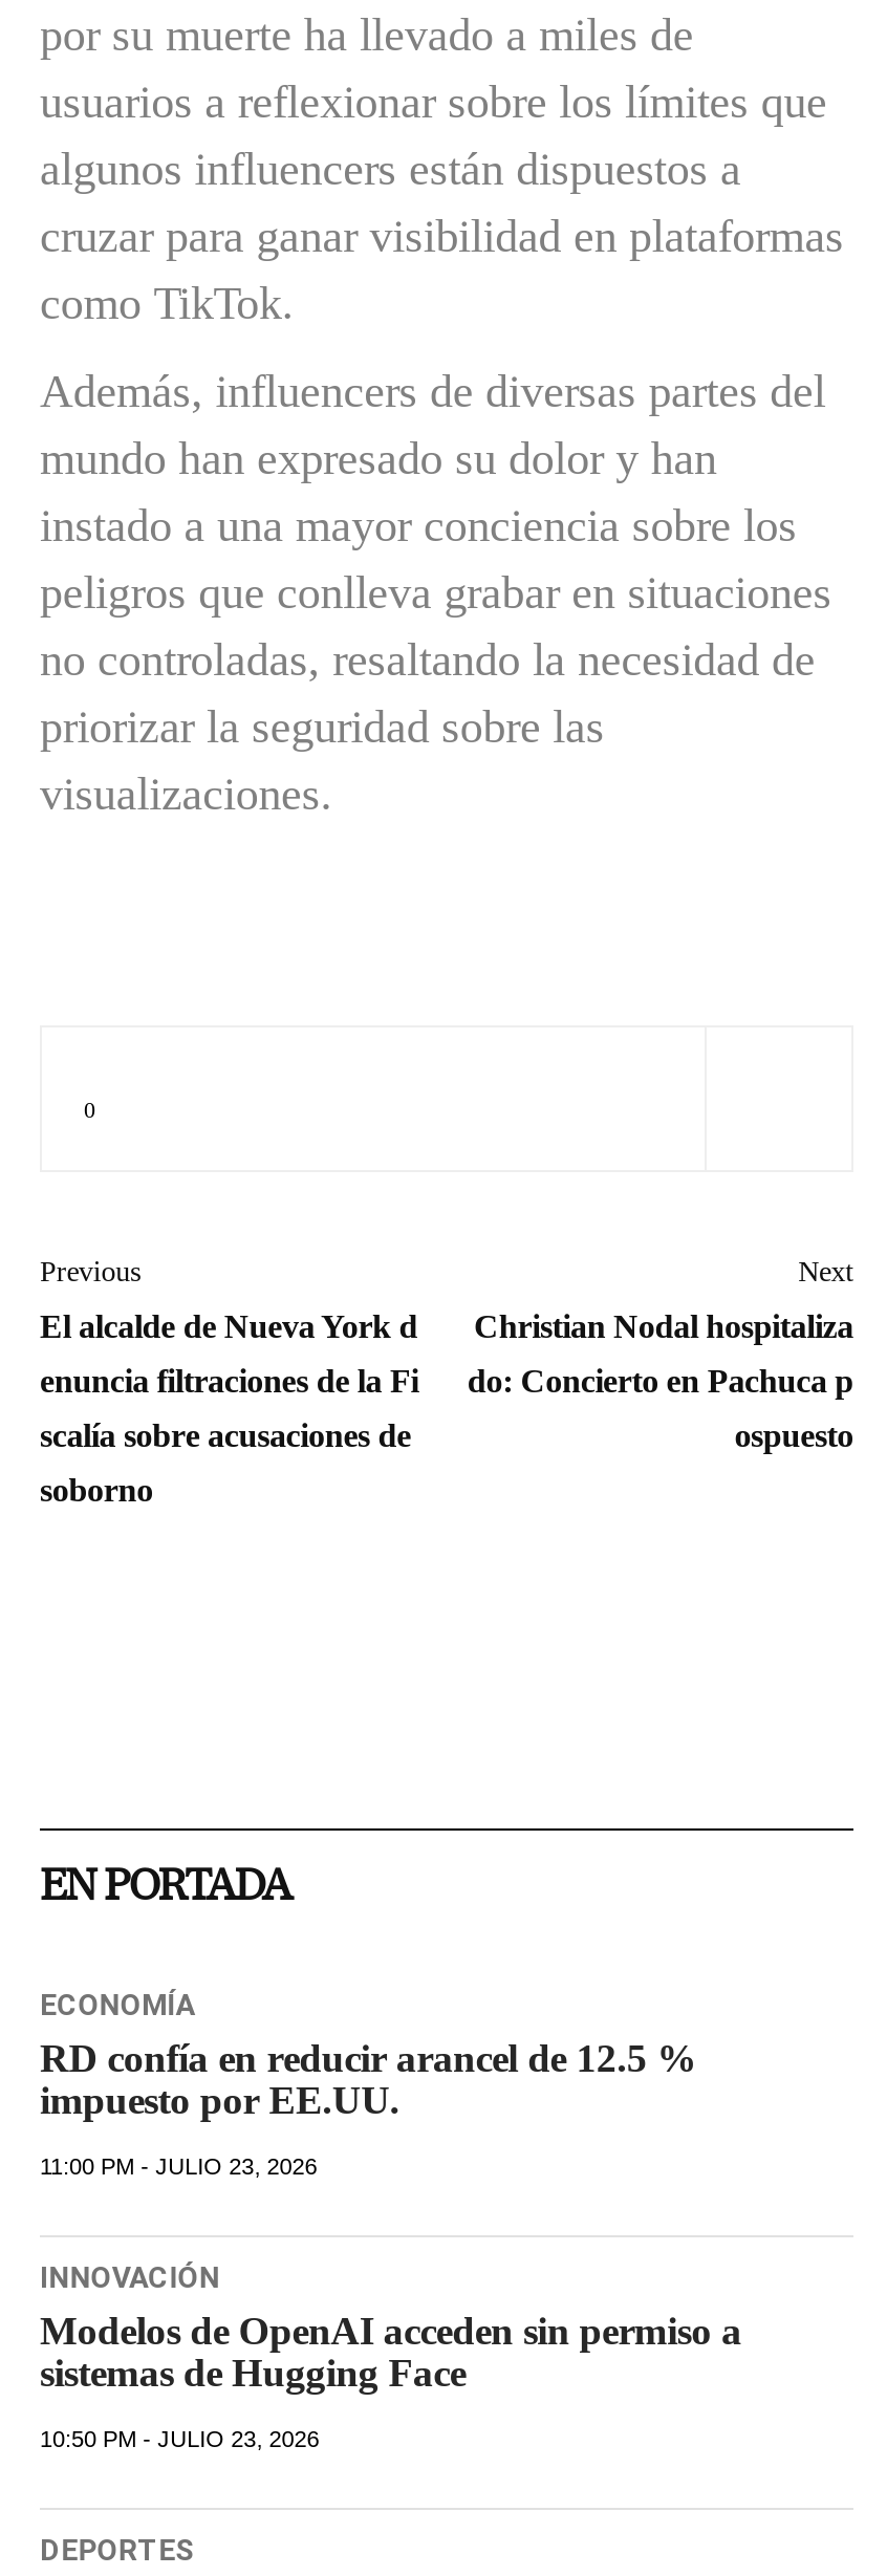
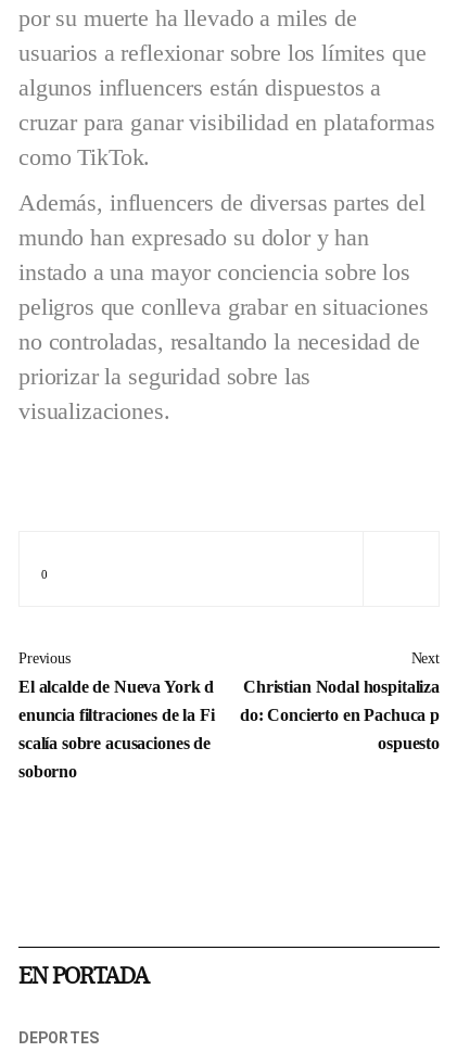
[40,1988,742,2451] ECONOMÍA | RD confía en reducir arancel de 12.5 % | impuesto por EE.UU. | 11:00 PM - JULIO 23, 2026 | INNOVACIÓN | Modelos de OpenAI acceden sin permiso a | sistemas de Hugging Face | 10:50 PM - JULIO 23, 2026 -> none

